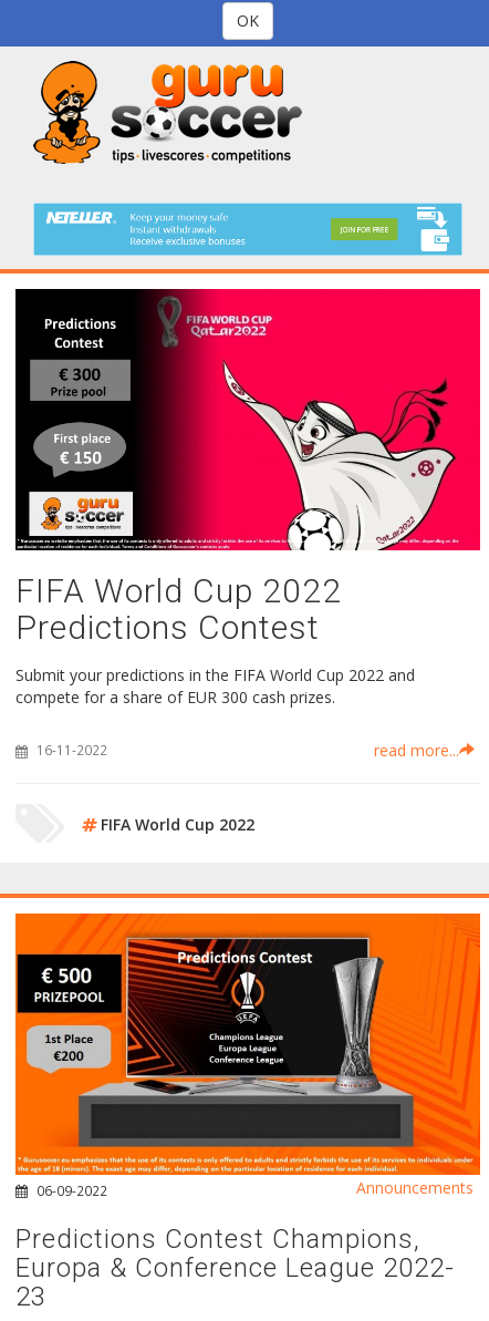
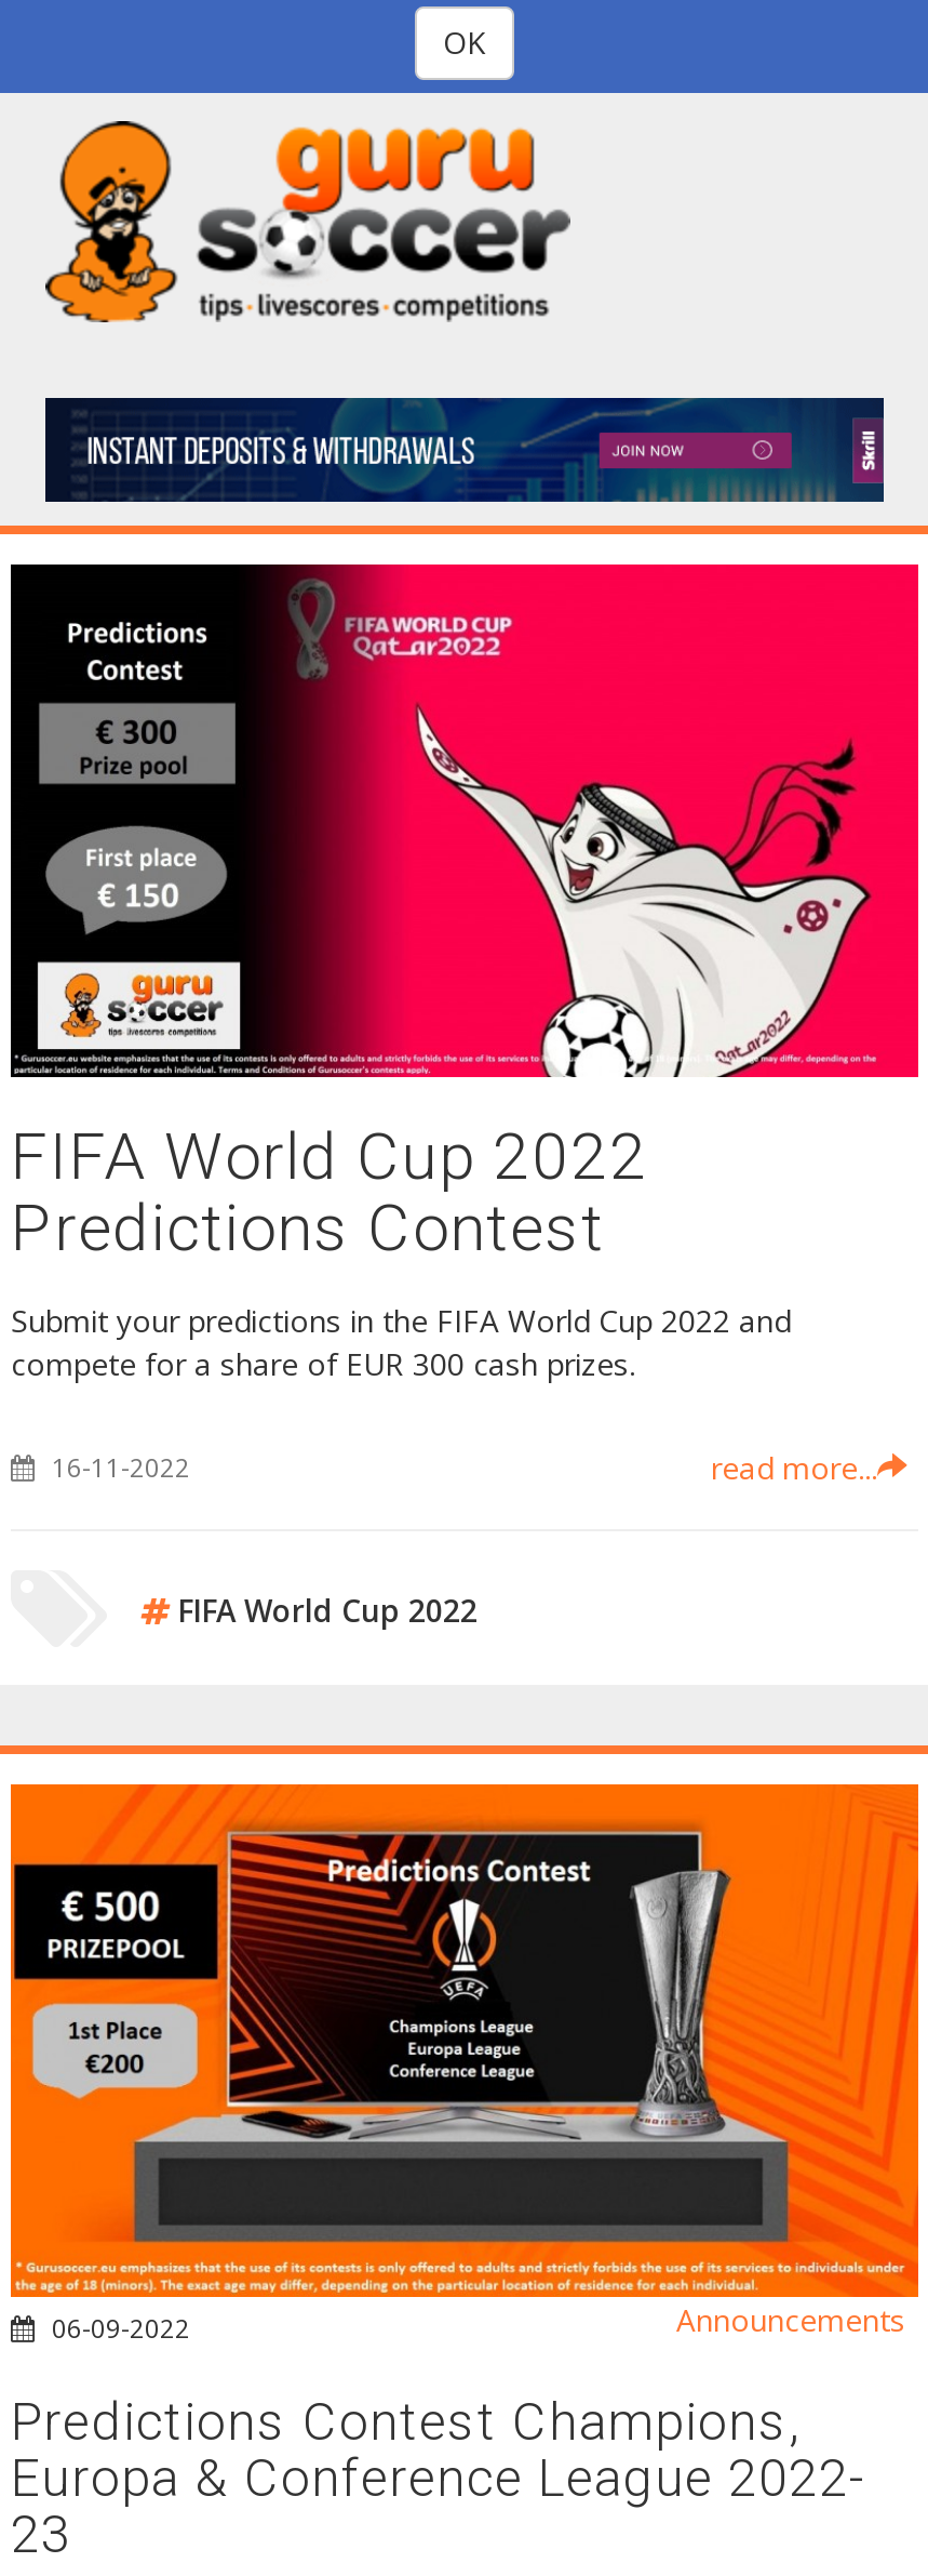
[33,203,462,256] [image] -> [43,396,886,504] [image]

